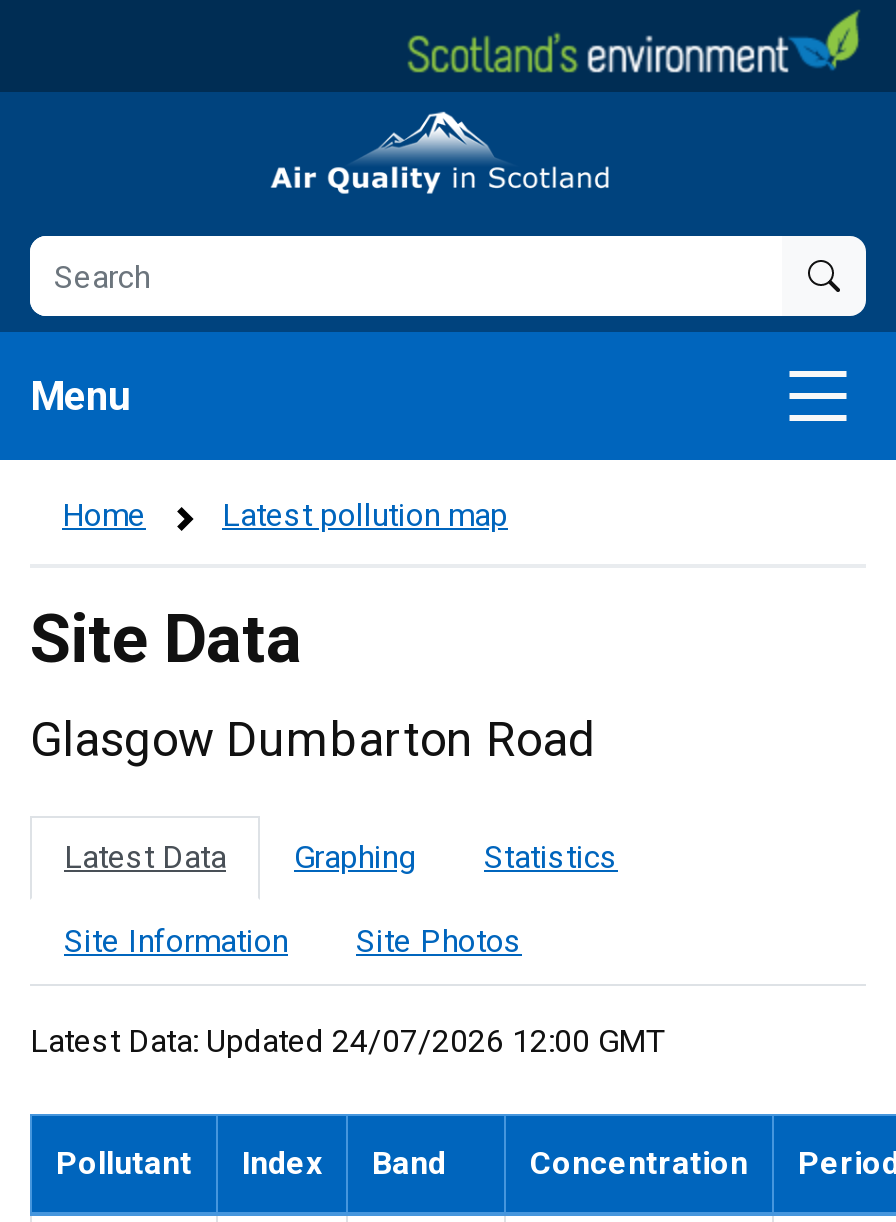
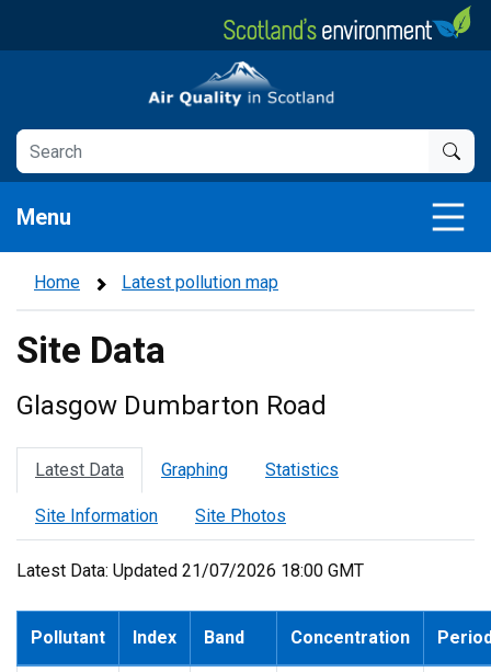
[30,1022,664,1060] Latest Data: Updated 24/07/2026 12:00 GMT -> [16,560,364,581] Latest Data: Updated 21/07/2026 18:00 GMT

